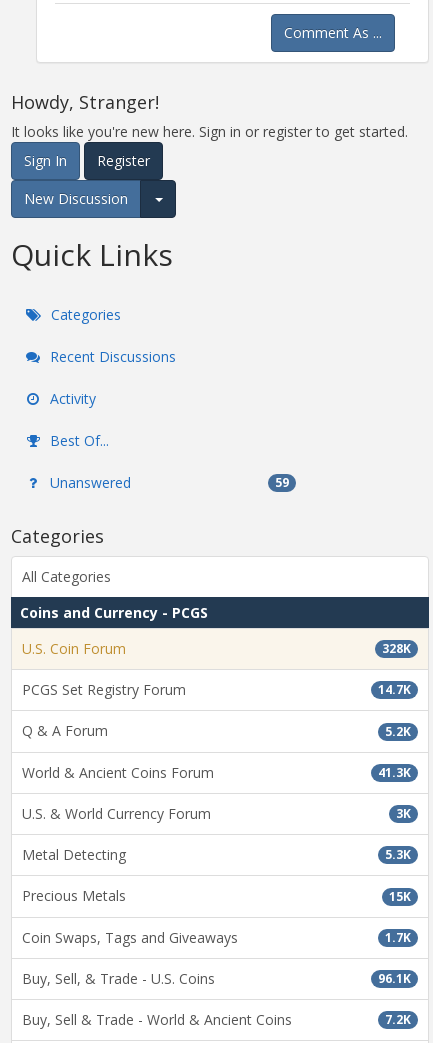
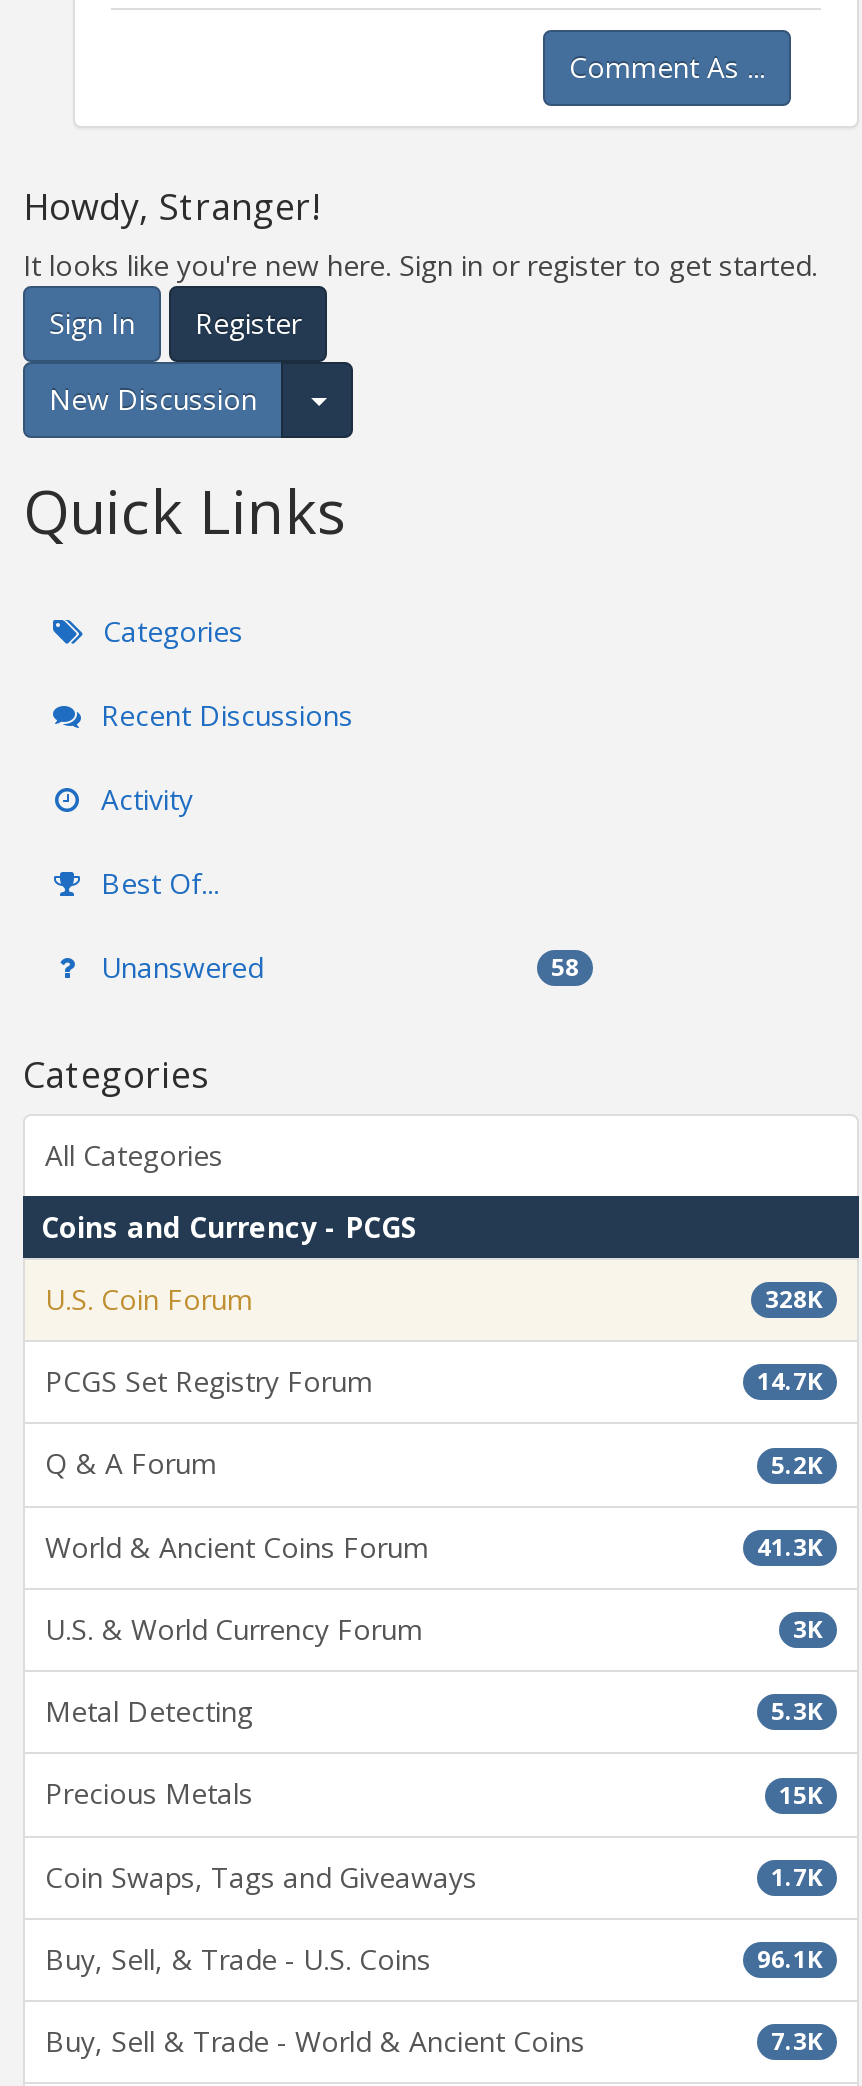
[275,474,289,491] 59 -> [551,950,579,984] 58
[385,1011,411,1028] 7.2K -> [771,2025,823,2059] 7.3K

